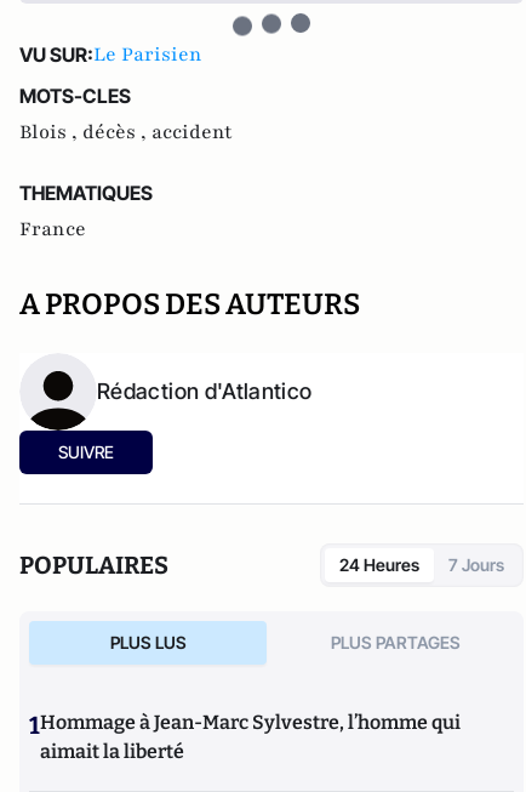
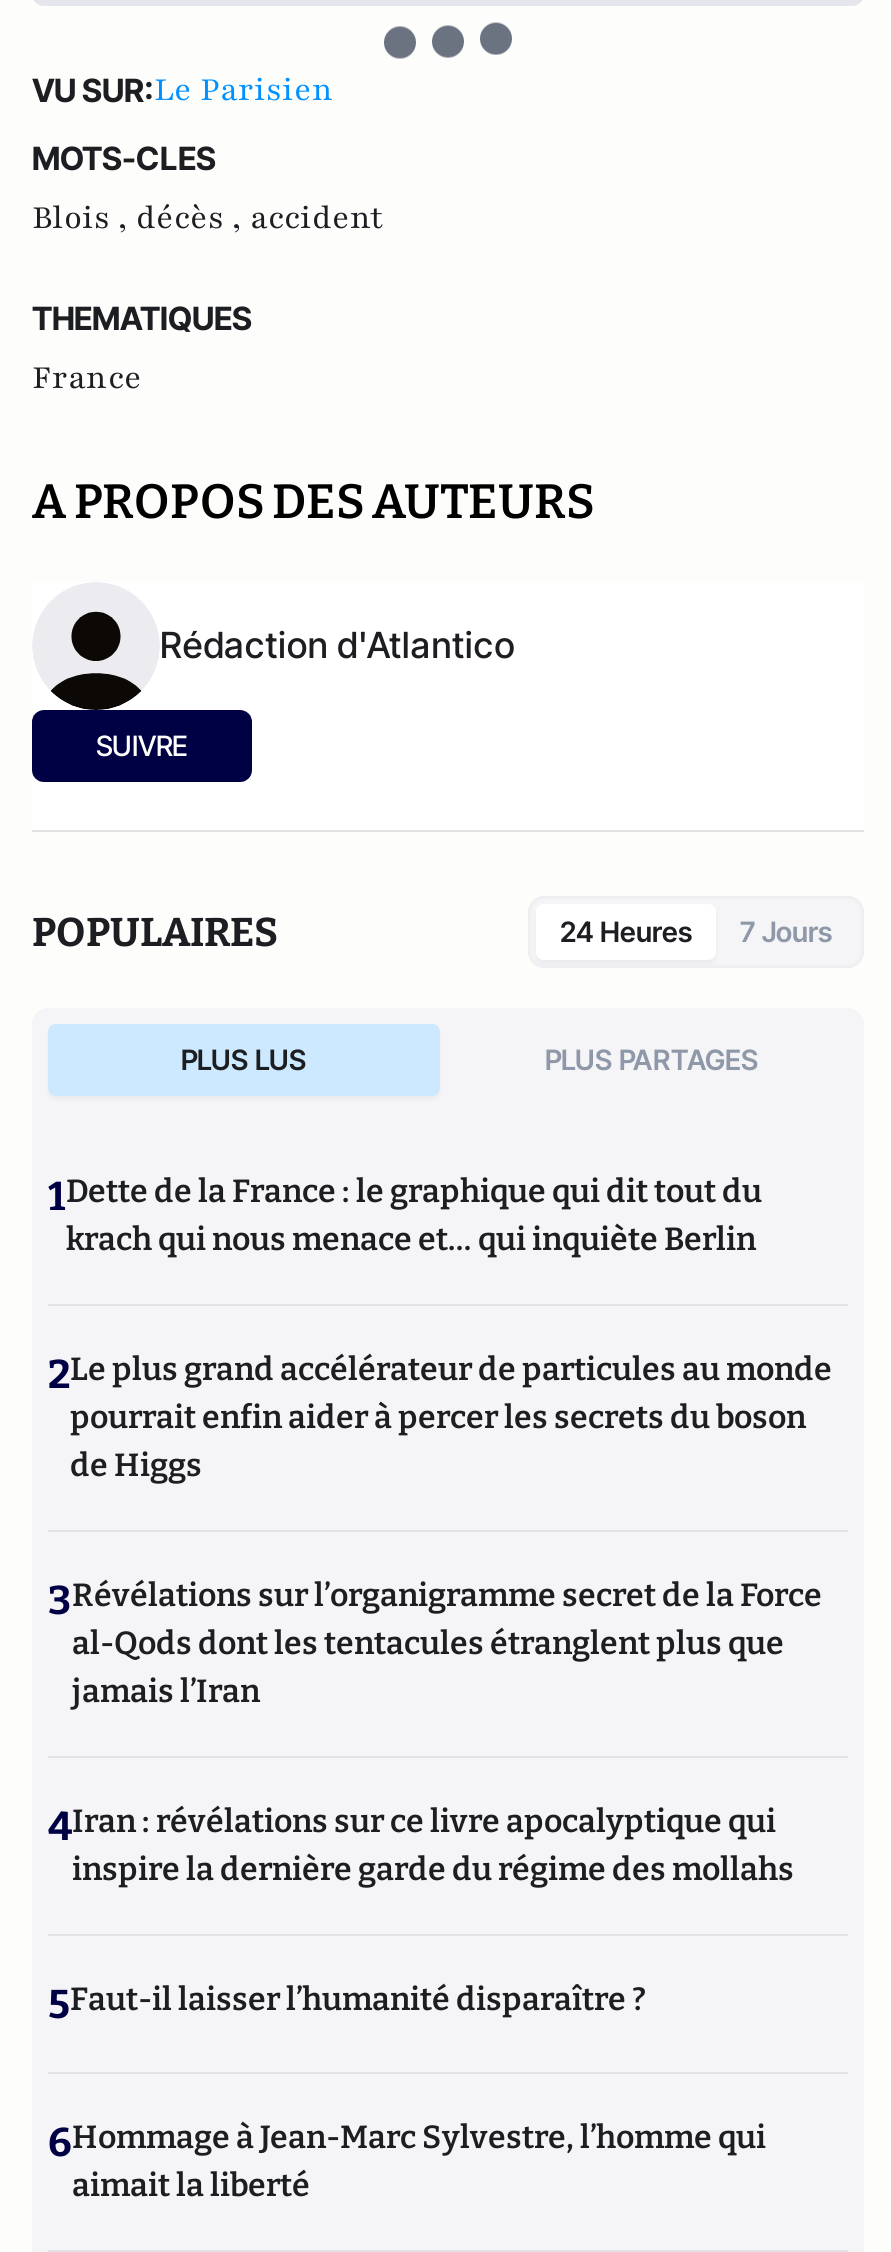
[29,711,461,740] 1Hommage à Jean-Marc Sylvestre, l’homme qui -> [48,1172,832,2166] 1Dette de la France : le graphique qui dit tout du | krach qui nous menace et… qui inquiète Berlin | 2Le plus grand accélérateur de particules au monde | pourrait enfin aider à percer les secrets du boson | de Higgs | 3Révélations sur l’organigramme secret de la Force | al-Qods dont les tentacules étranglent plus que | jamais l’Iran | 4Iran : révélations sur ce livre apocalyptique qui | inspire la dernière garde du régime des mollahs | 5Faut-il laisser l’humanité disparaître ? | 6Hommage à Jean-Marc Sylvestre, l’homme qui

